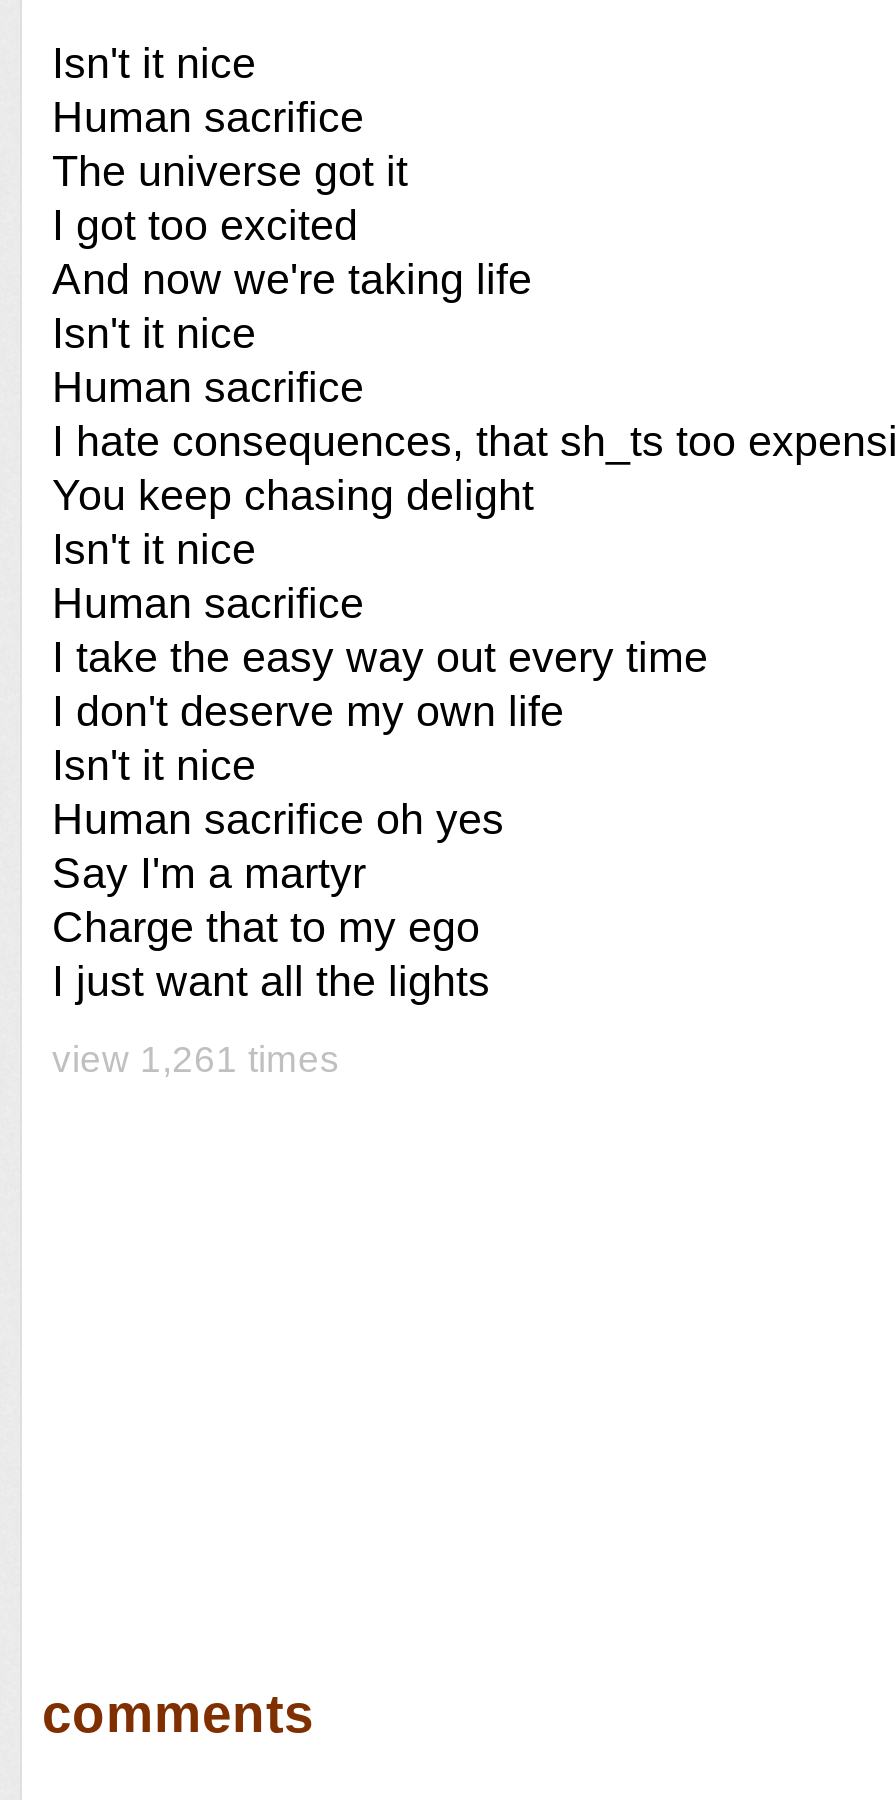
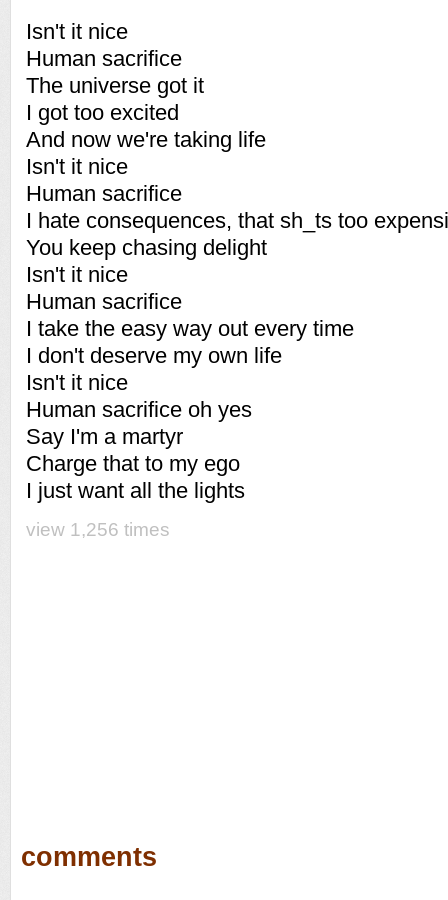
[52,1038,340,1080] view 1,261 times -> [26,519,170,540] view 1,256 times

